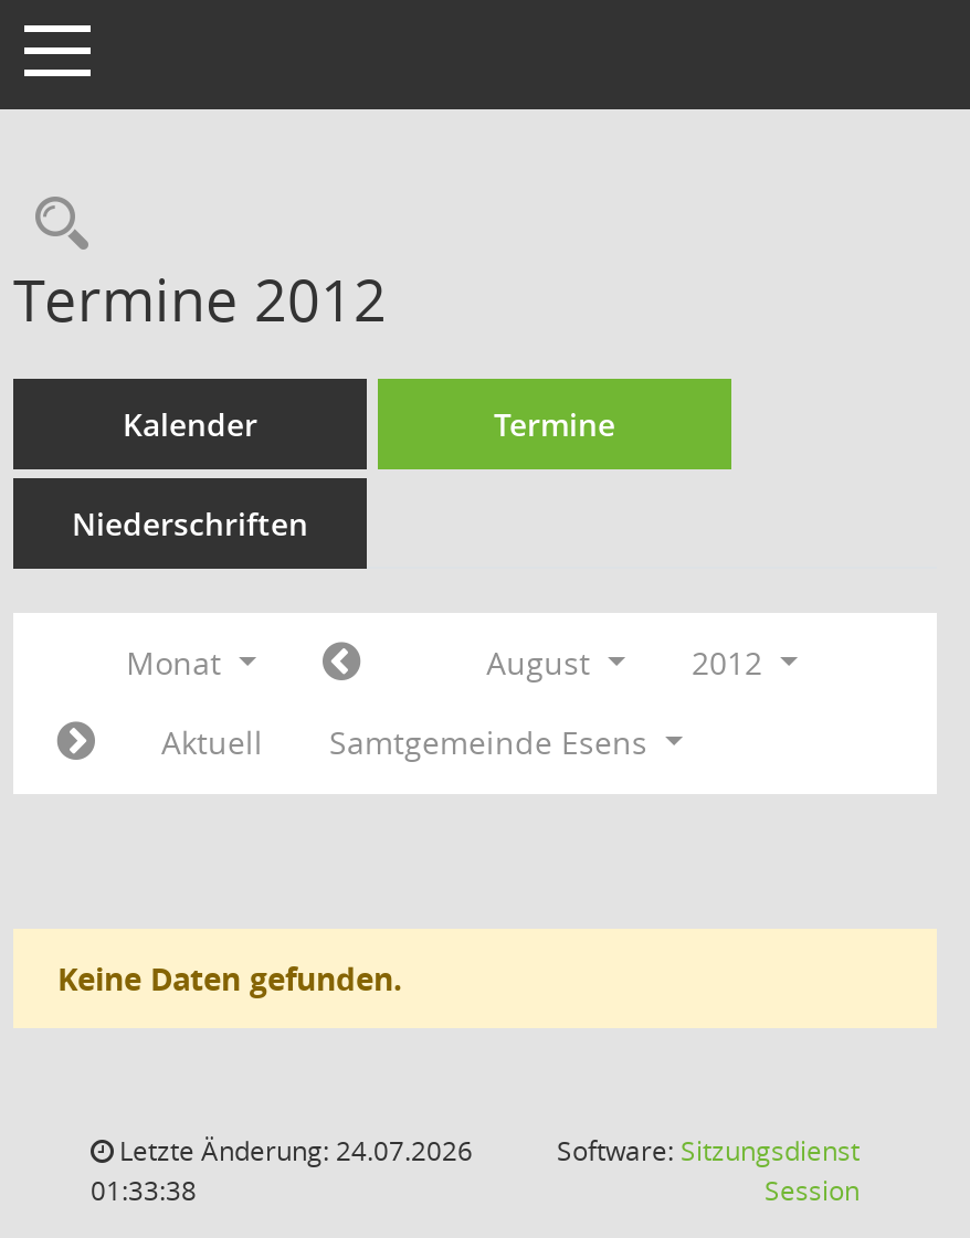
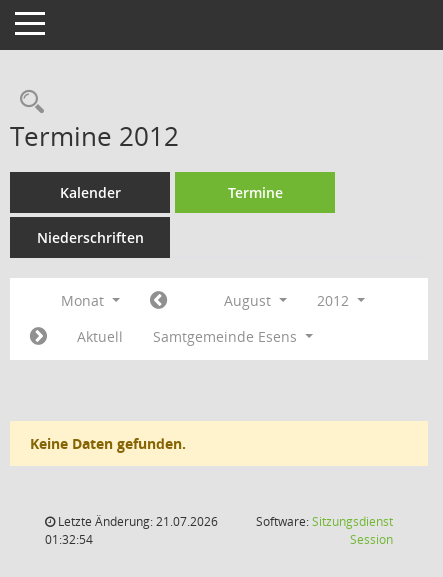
[113,1132,473,1170] Letzte Änderung: 24.07.2026 -> [55,513,218,530] Letzte Änderung: 21.07.2026
[91,1172,197,1209] 01:33:38 -> [45,531,93,548] 01:32:54

